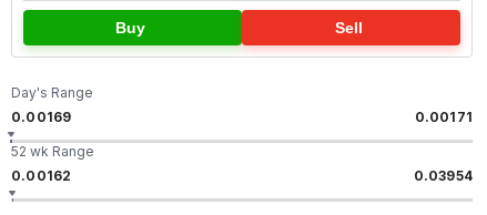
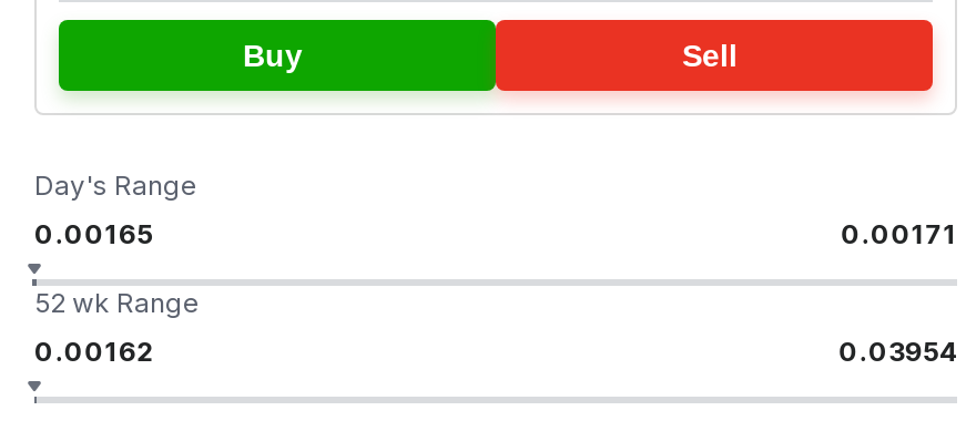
[11,108,71,125] 0.00169 -> [34,217,153,250] 0.00165

